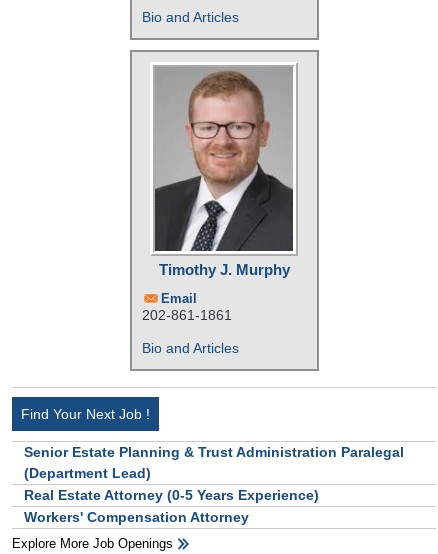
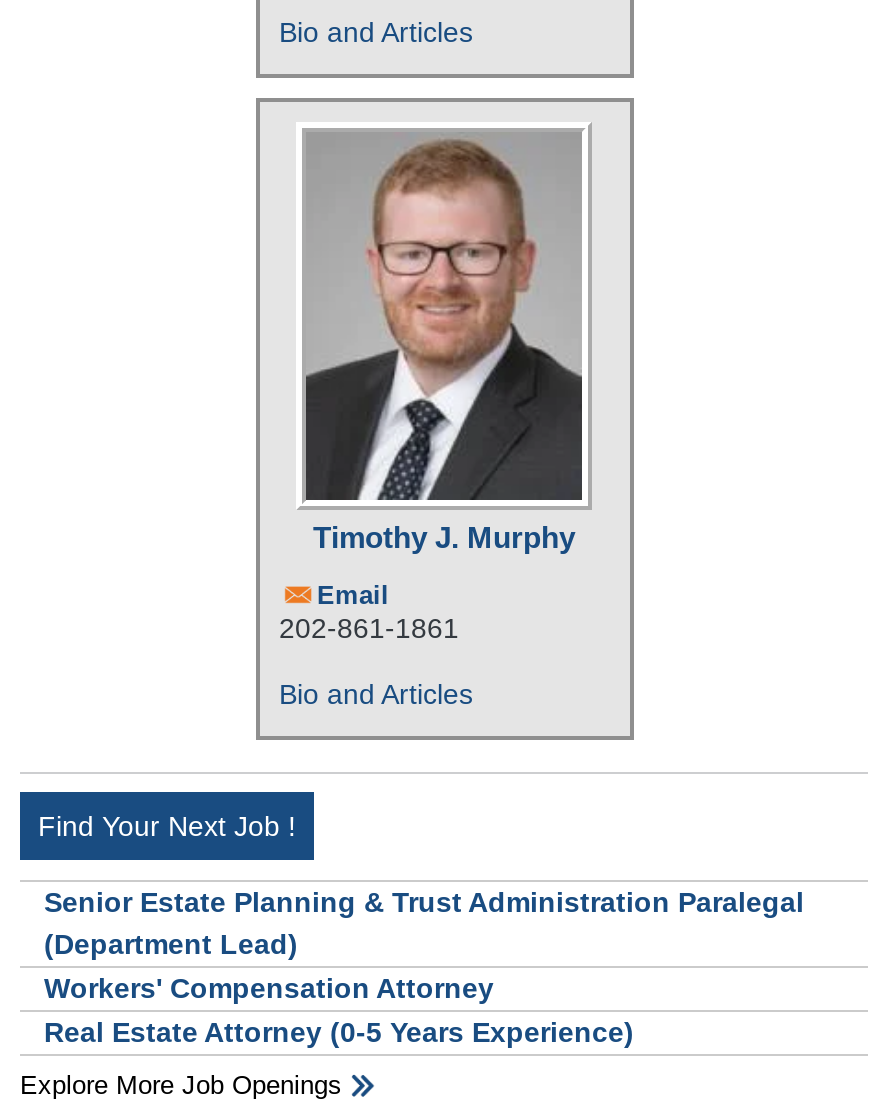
moved [24,487,319,503] -> [44,1017,634,1049]: Real Estate Attorney (0-5 Years Experience)
moved [24,509,249,525] -> [44,973,494,1005]: Workers' Compensation Attorney

